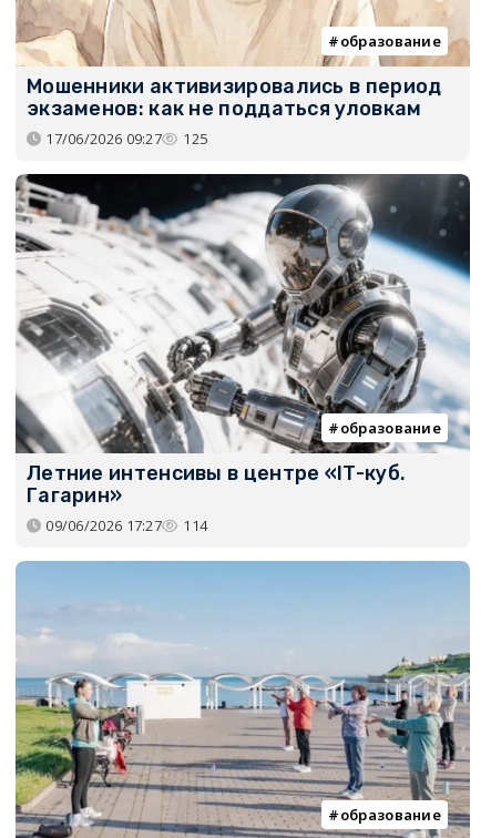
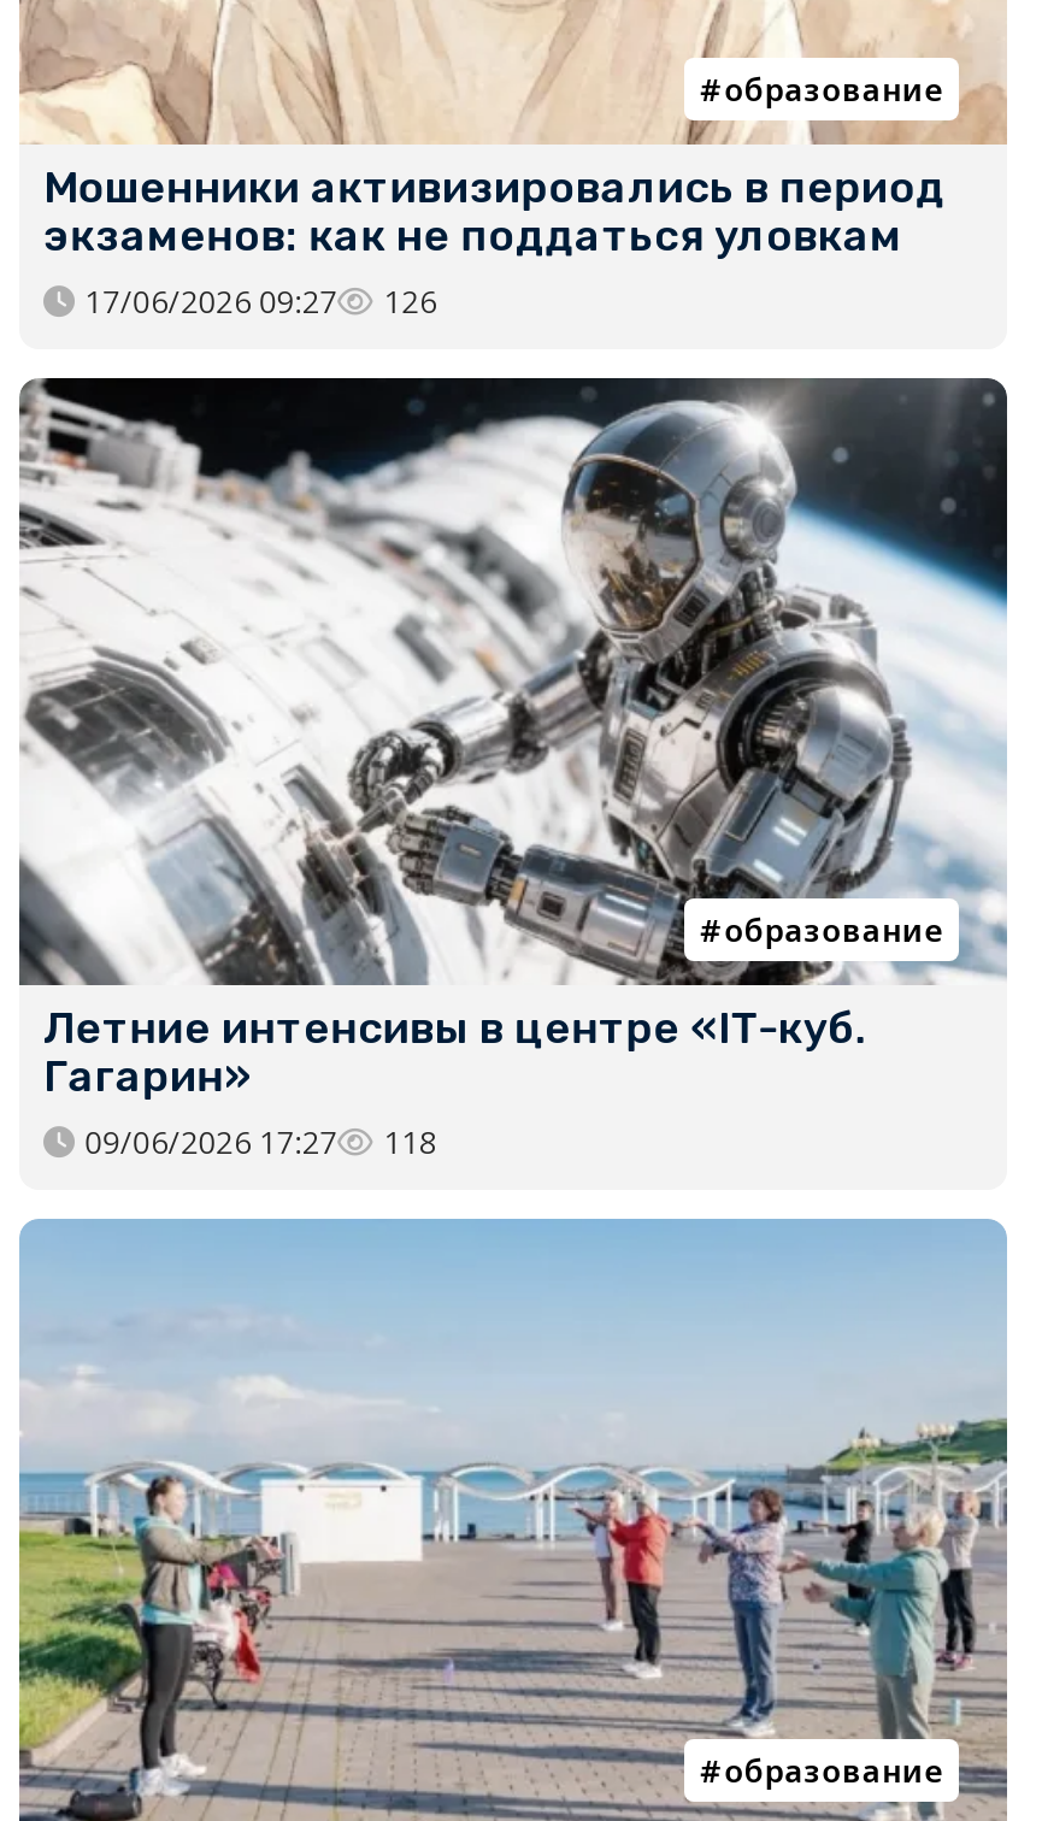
[46,129,208,149] 17/06/2026 09:27 125 -> [85,280,437,324] 17/06/2026 09:27 126
[46,516,208,536] 09/06/2026 17:27 114 -> [85,1121,437,1164] 09/06/2026 17:27 118

